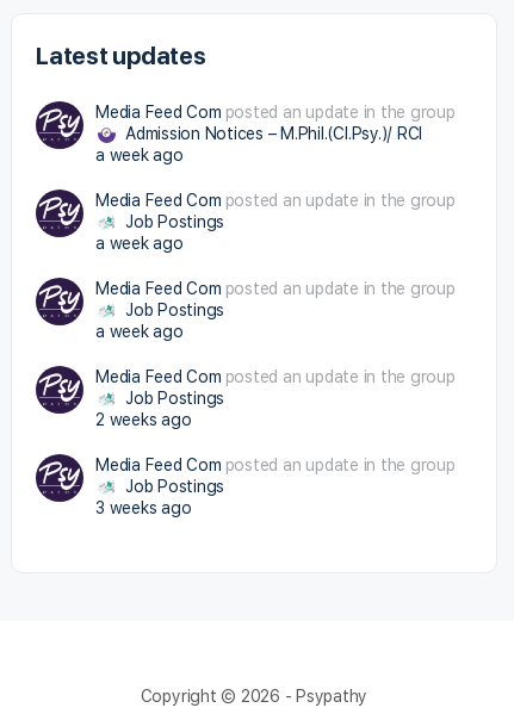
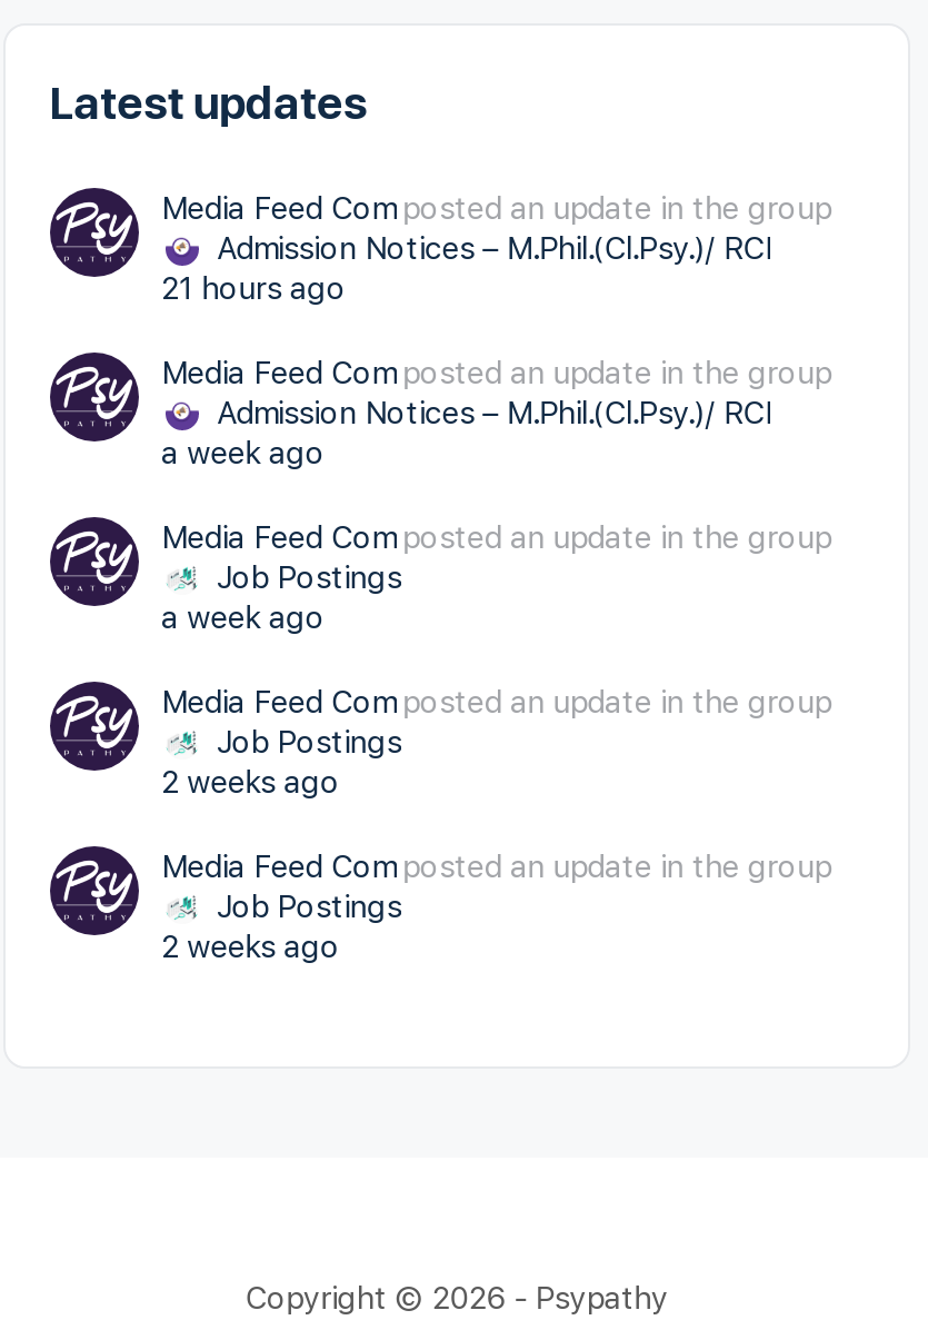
[95,145,183,164] a week ago -> [161,270,346,306] 21 hours ago
[125,212,224,231] Job Postings -> [217,395,771,430] Admission Notices – M.Phil.(Cl.Psy.)/ RCI
[95,498,191,517] 3 weeks ago -> [161,929,340,964] 2 weeks ago

